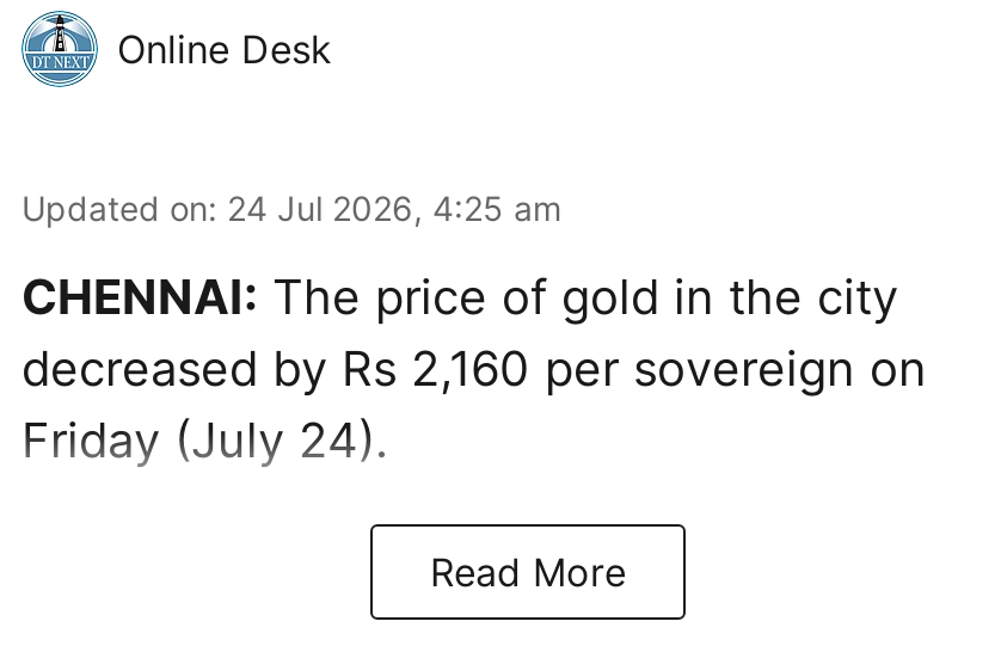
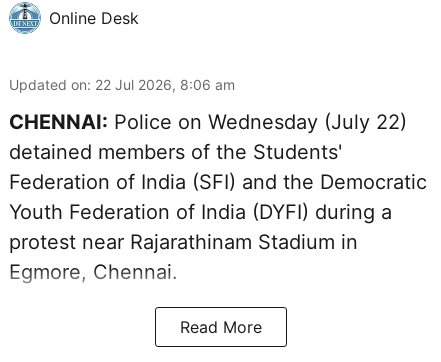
[22,188,561,229] Updated on: 24 Jul 2026, 4:25 am -> [9,76,235,93] Updated on: 22 Jul 2026, 8:06 am
[22,270,927,470] CHENNAI: The price of gold in the city | decreased by Rs 2,160 per sovereign on | Friday (July 24). -> [9,110,427,284] CHENNAI: Police on Wednesday (July 22) | detained members of the Students' | Federation of India (SFI) and the Democratic | Youth Federation of India (DYFI) during a | protest near Rajarathinam Stadium in | Egmore, Chennai.

